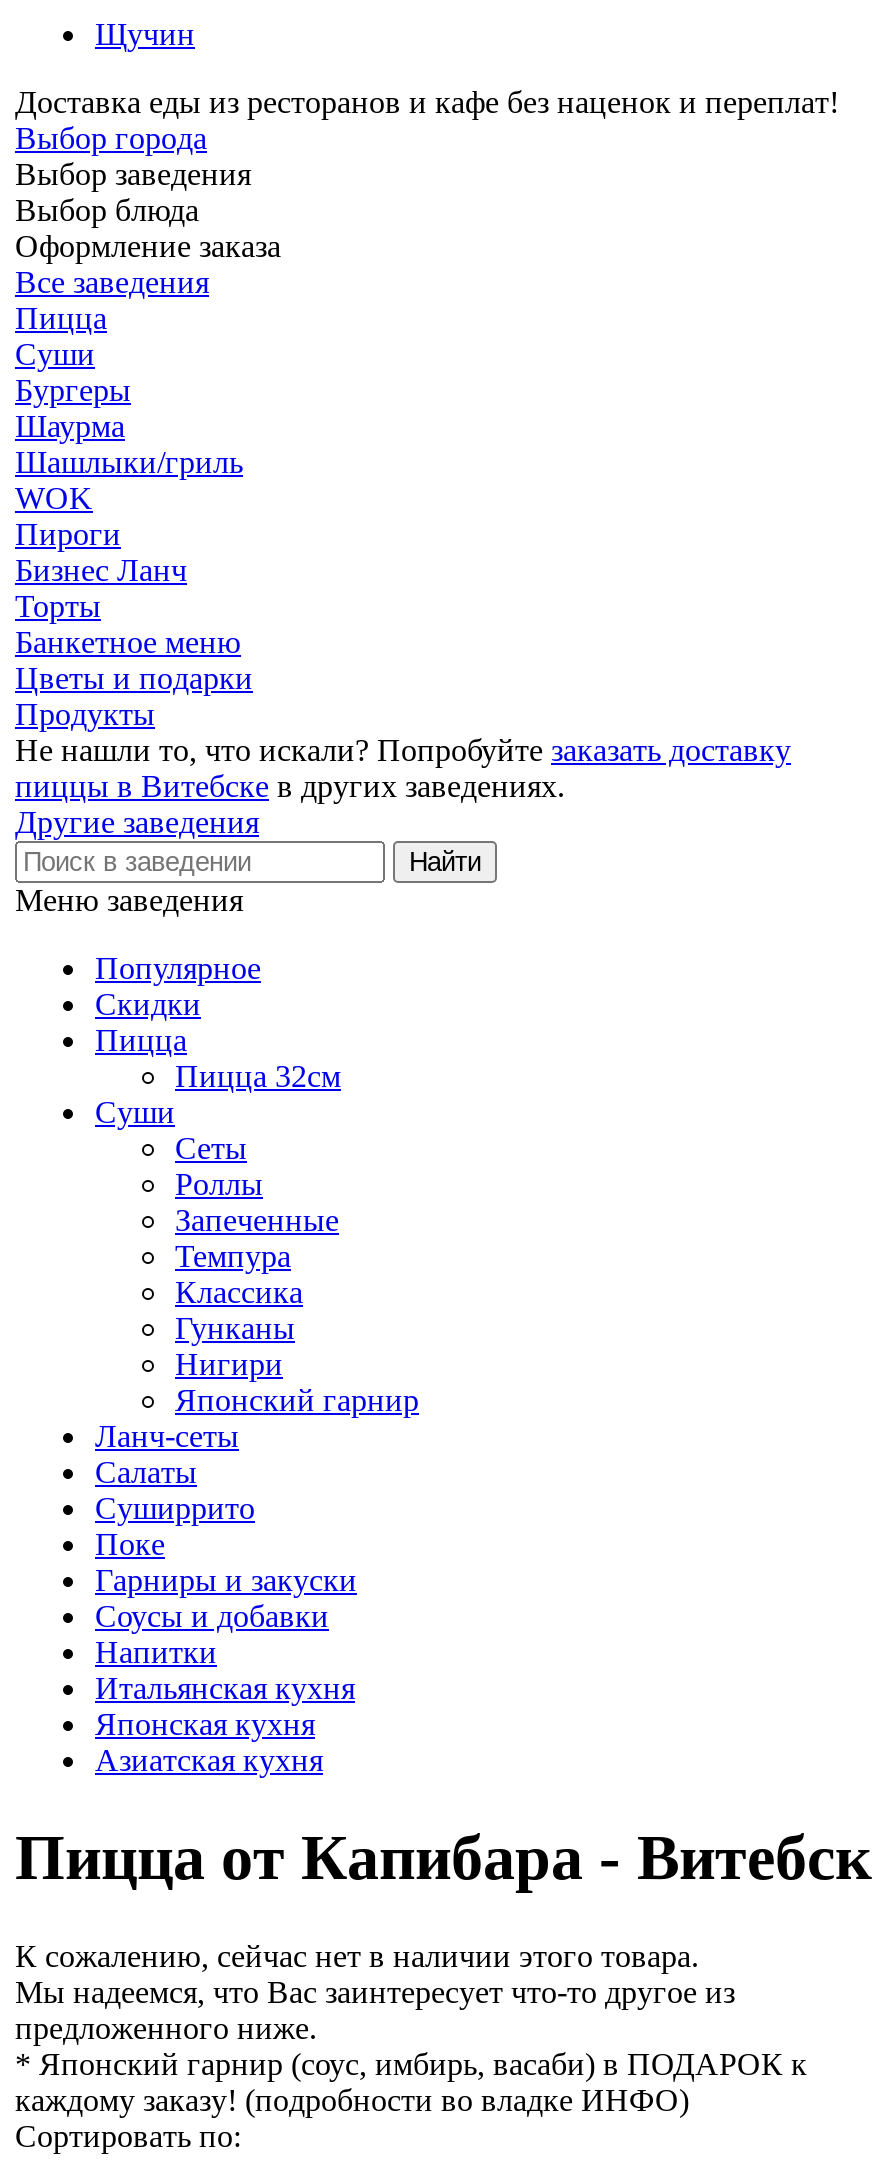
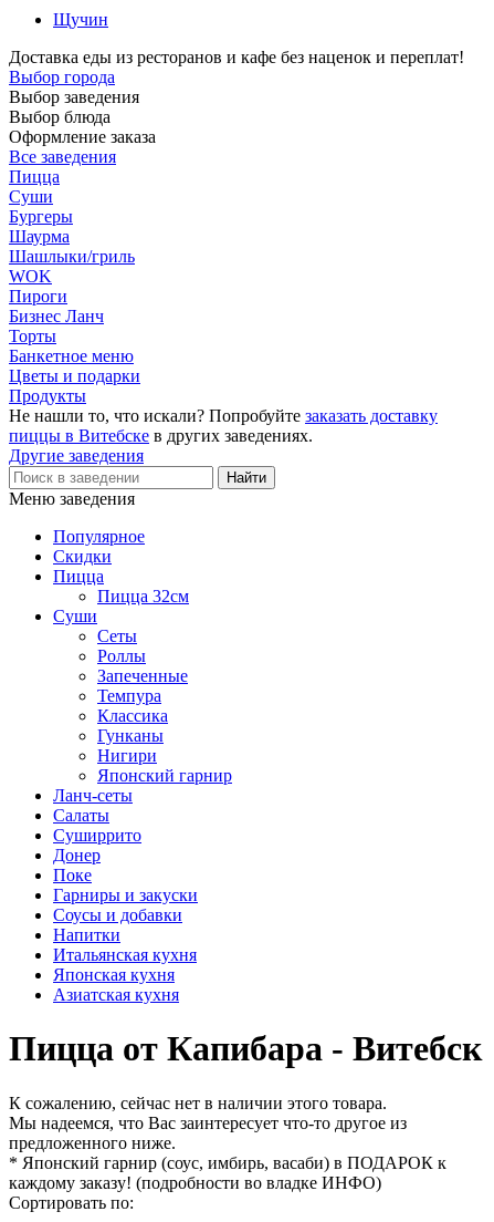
none -> [53,846,101,864] Донер

